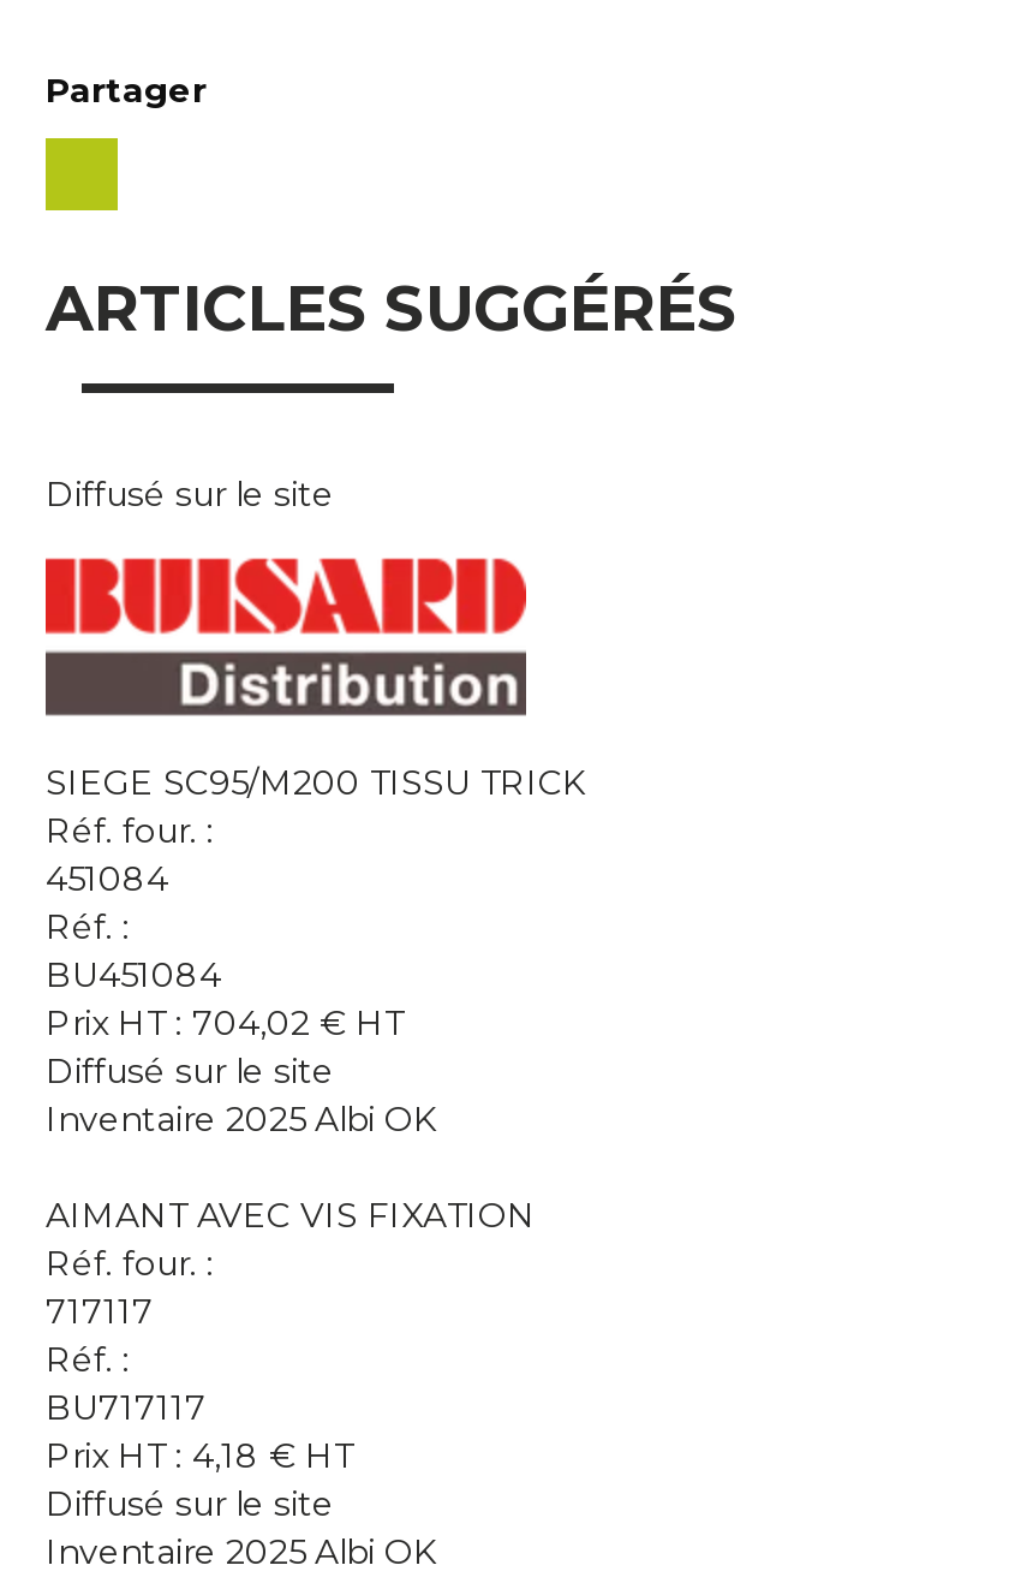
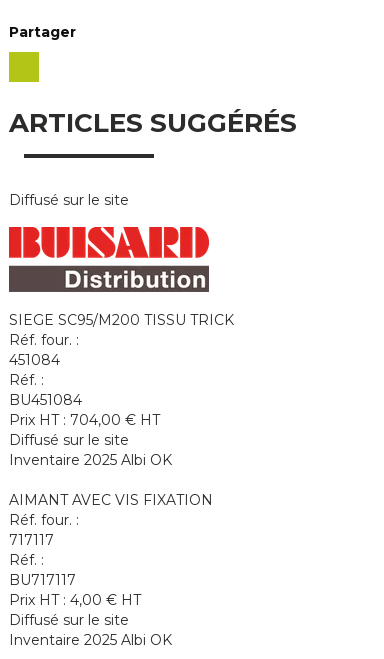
[46,1001,404,1045] Prix HT : 704,02 € HT -> [9,411,160,429] Prix HT : 704,00 € HT
[46,1434,353,1477] Prix HT : 4,18 € HT -> [9,591,141,609] Prix HT : 4,00 € HT

